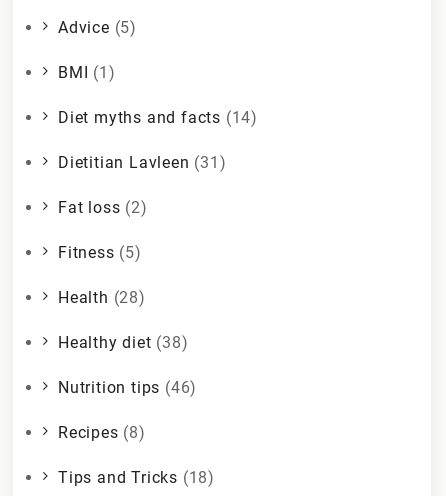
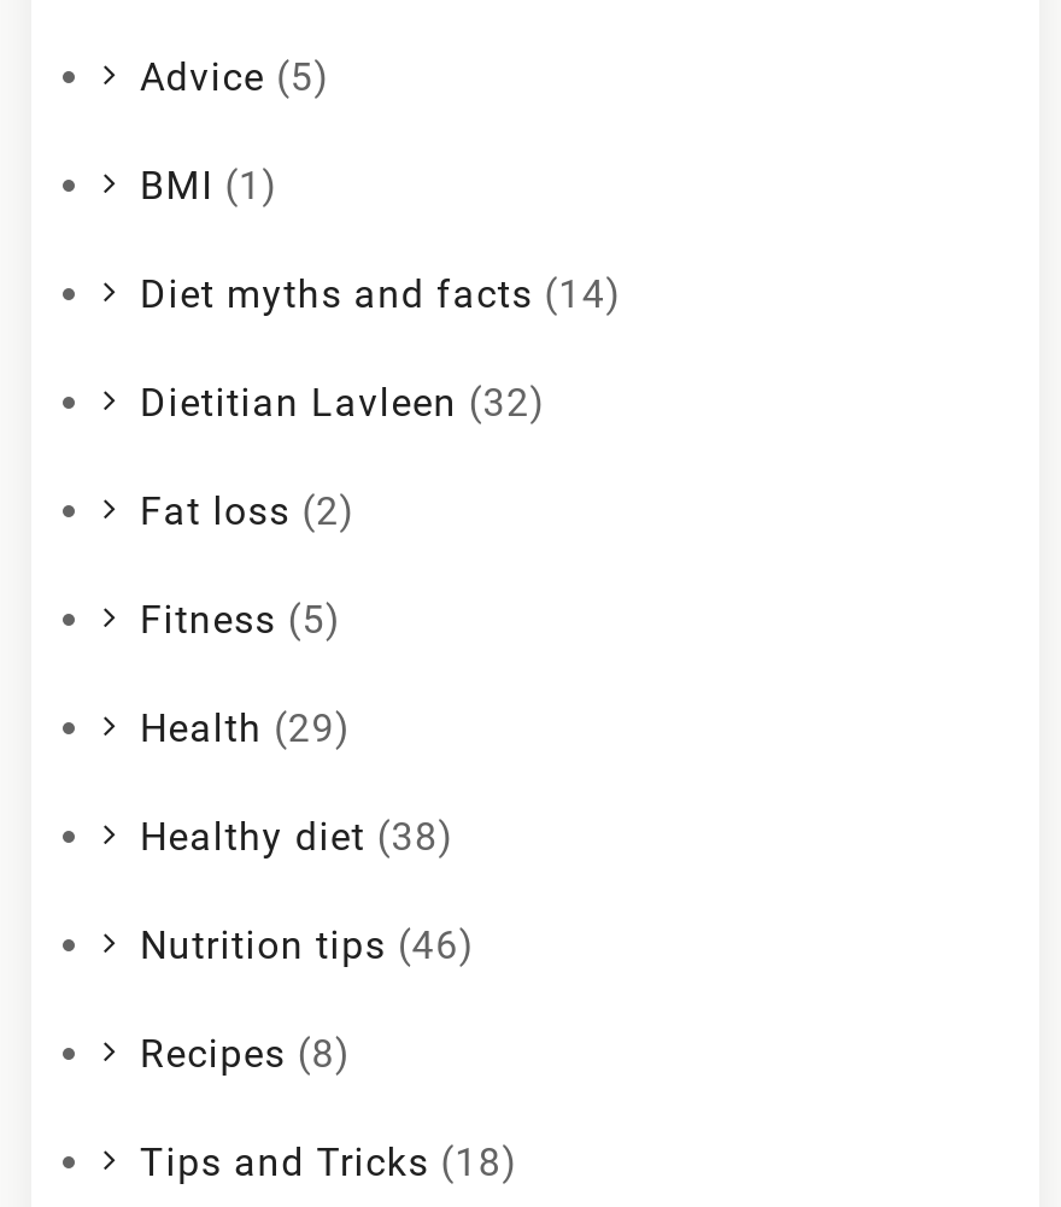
[58,153,227,172] Dietitian Lavleen (31) -> [140,379,546,425] Dietitian Lavleen (32)
[58,288,146,307] Health (28) -> [140,704,352,750] Health (29)

